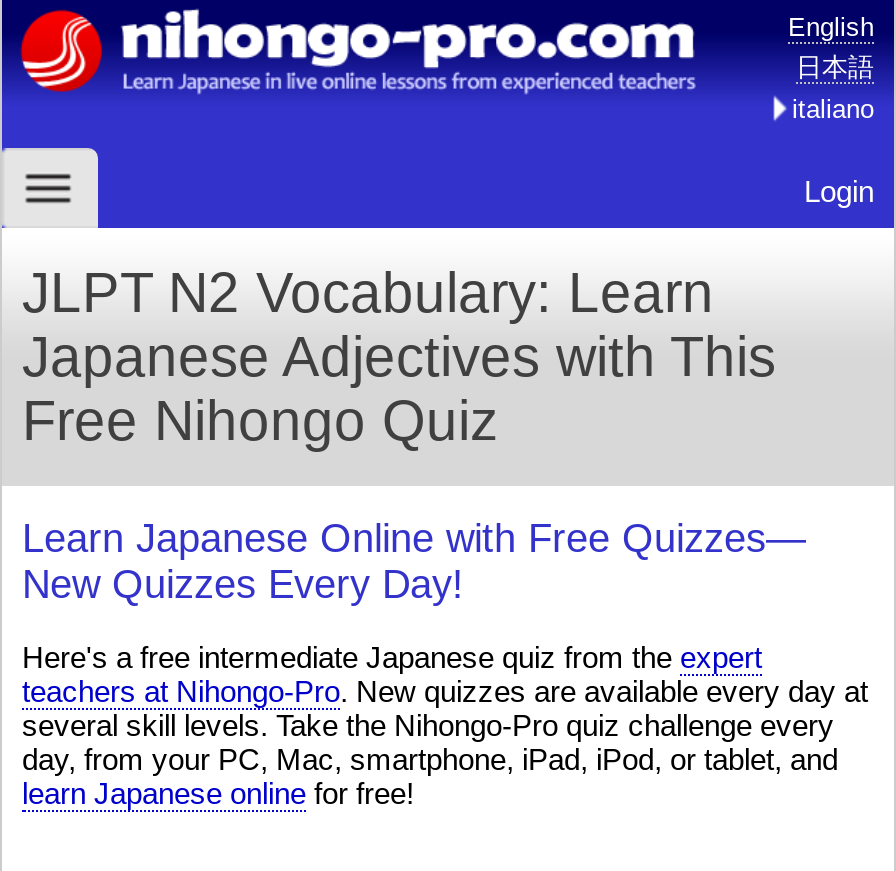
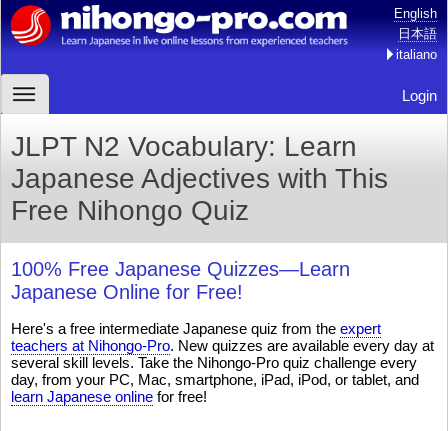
[22,516,806,606] Learn Japanese Online with Free Quizzes— | New Quizzes Every Day! -> [11,258,350,303] 100% Free Japanese Quizzes—Learn | Japanese Online for Free!

